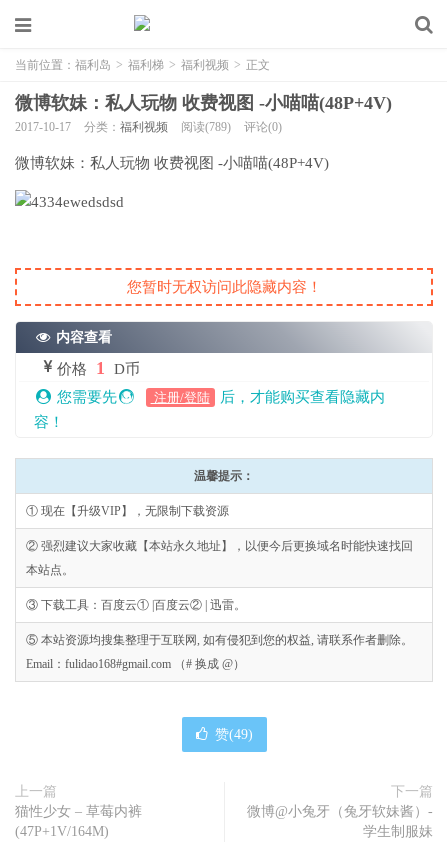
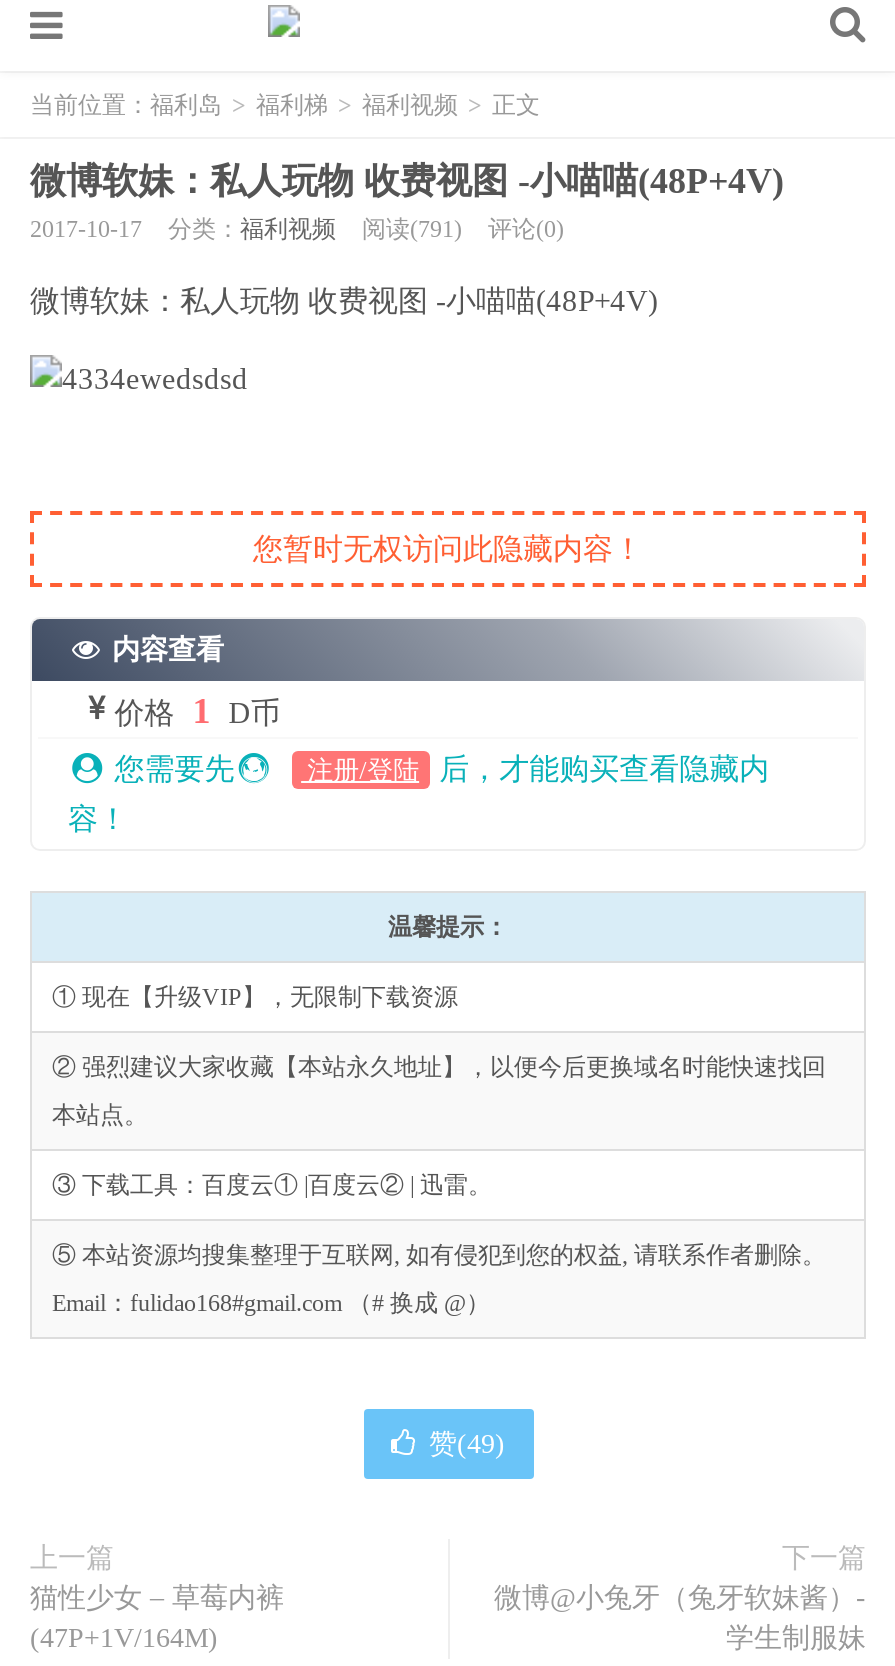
[15,120,282,134] 2017-10-17 分类：福利视频 阅读(789) 评论(0) -> [30,215,564,243] 2017-10-17 分类：福利视频 阅读(791) 评论(0)

